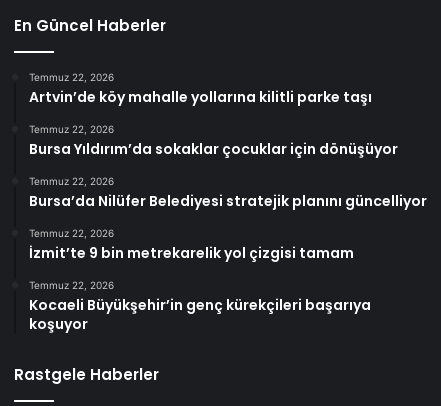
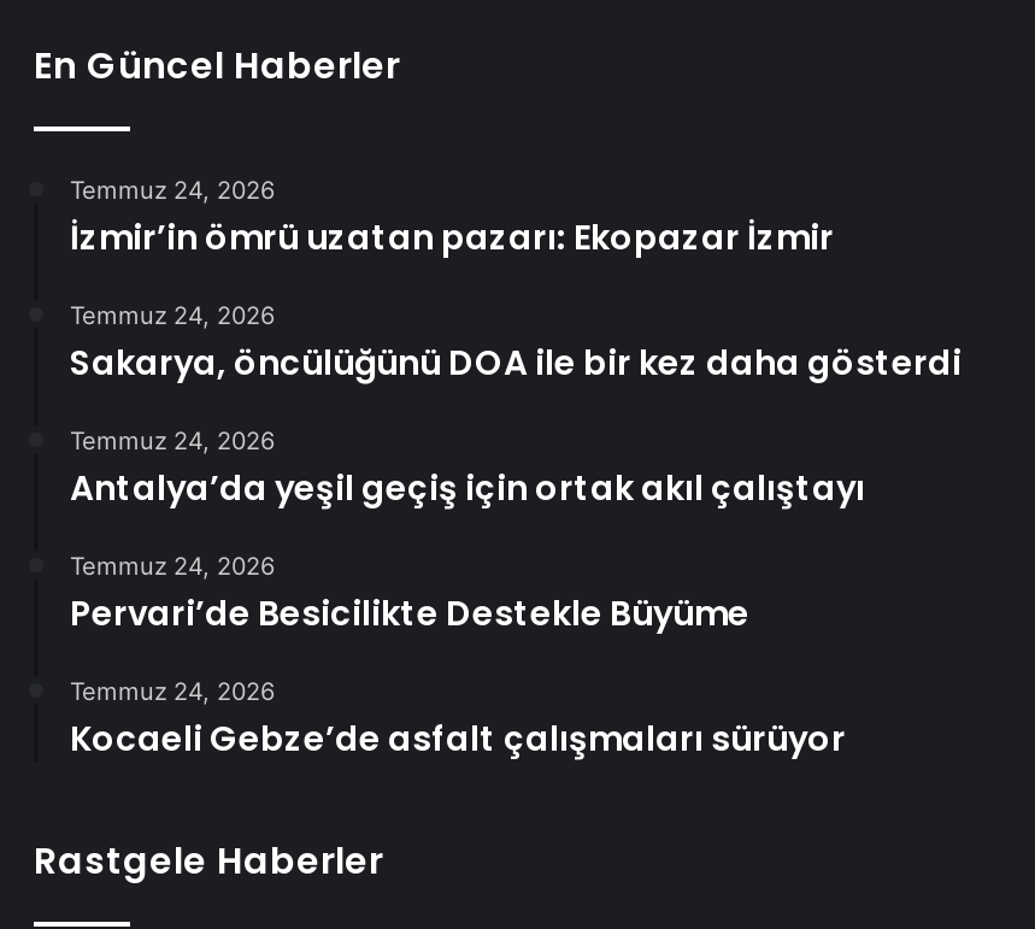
[29,71,372,107] Temmuz 22, 2026 | Artvin’de köy mahalle yollarına kilitli parke taşı -> [70,175,834,262] Temmuz 24, 2026 | İzmir’in ömrü uzatan pazarı: Ekopazar İzmir
[29,123,398,159] Temmuz 22, 2026 | Bursa Yıldırım’da sokaklar çocuklar için dönüşüyor -> [70,300,962,387] Temmuz 24, 2026 | Sakarya, öncülüğünü DOA ile bir kez daha gösterdi
[29,175,427,211] Temmuz 22, 2026 | Bursa’da Nilüfer Belediyesi stratejik planını güncelliyor -> [70,426,865,512] Temmuz 24, 2026 | Antalya’da yeşil geçiş için ortak akıl çalıştayı
[29,227,354,263] Temmuz 22, 2026 | İzmit’te 9 bin metrekarelik yol çizgisi tamam -> [70,551,749,638] Temmuz 24, 2026 | Pervari’de Besicilikte Destekle Büyüme
[29,279,371,334] Temmuz 22, 2026 | Kocaeli Büyükşehir’in genç kürekçileri başarıya | koşuyor -> [70,676,846,763] Temmuz 24, 2026 | Kocaeli Gebze’de asfalt çalışmaları sürüyor

